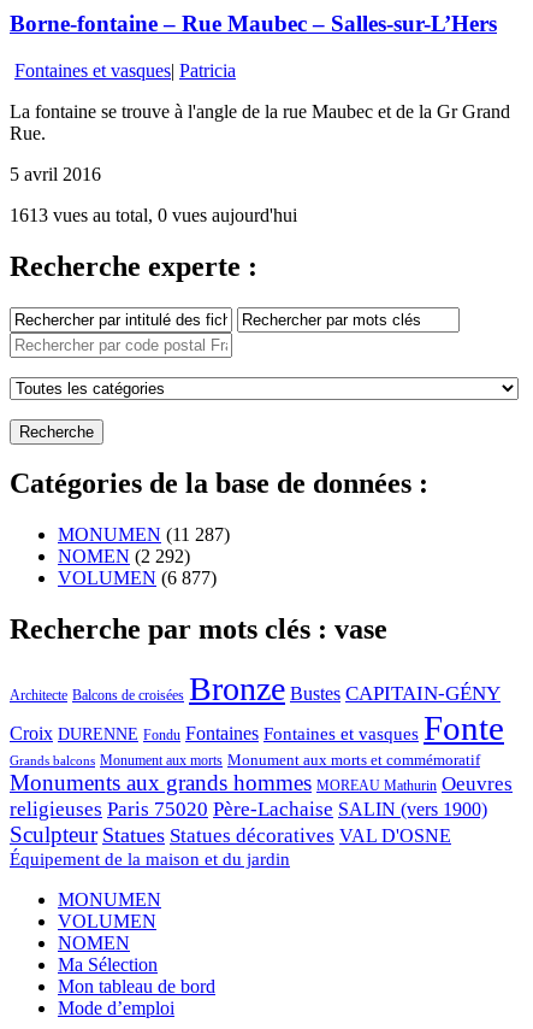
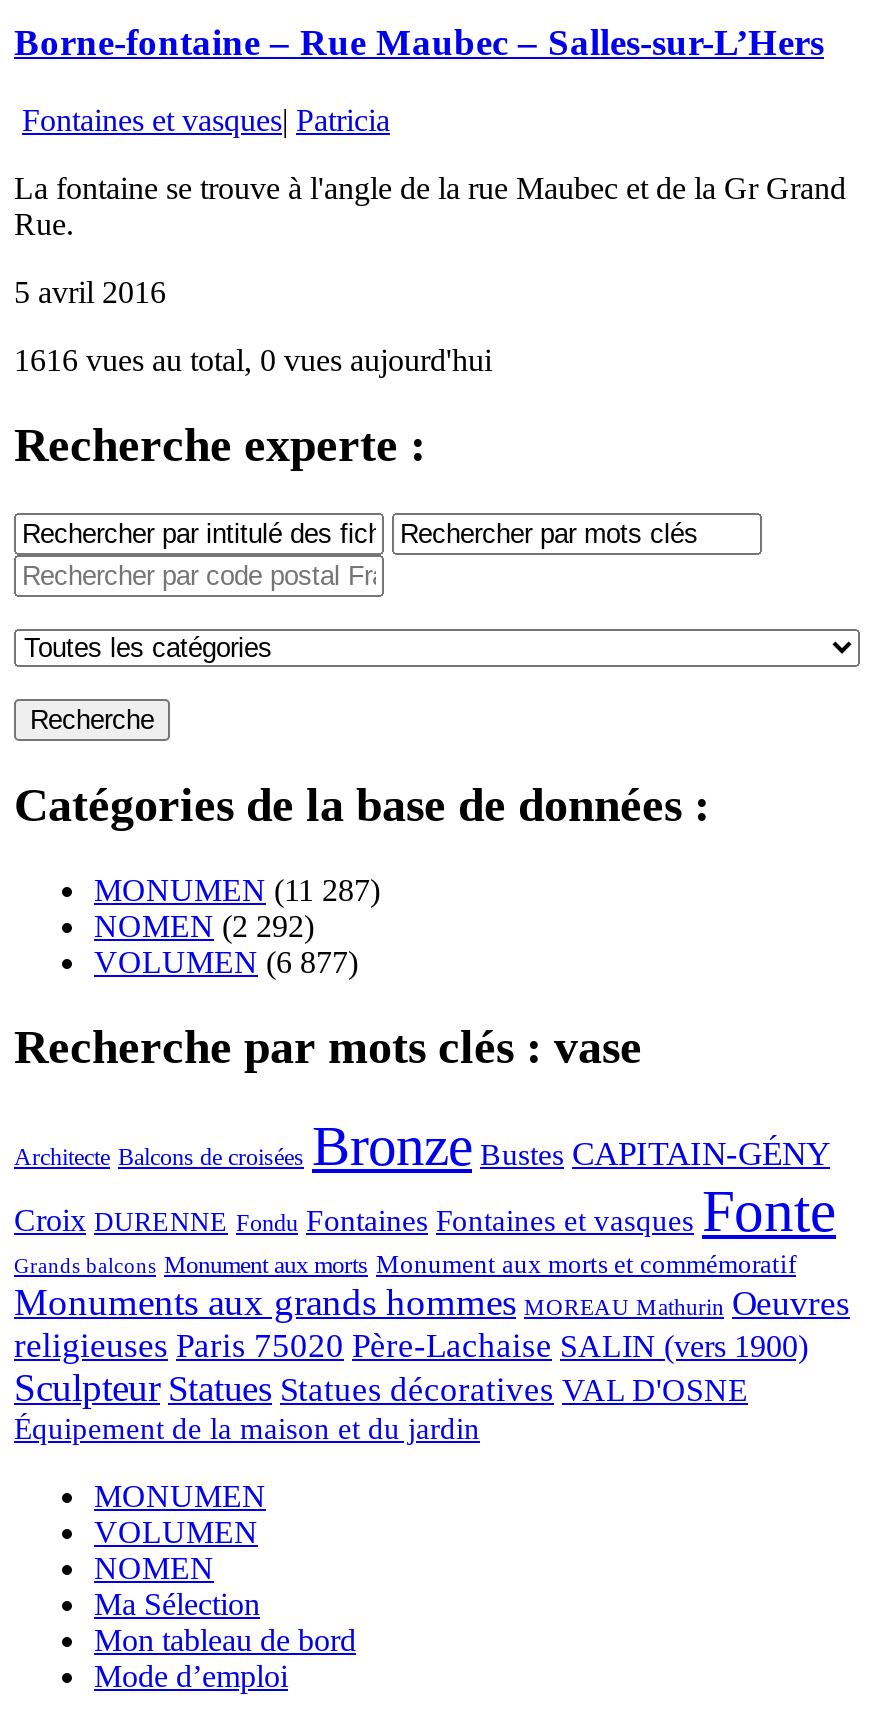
[10,204,297,225] 1613 vues au total, 0 vues aujourd'hui -> [14,342,492,376] 1616 vues au total, 0 vues aujourd'hui

